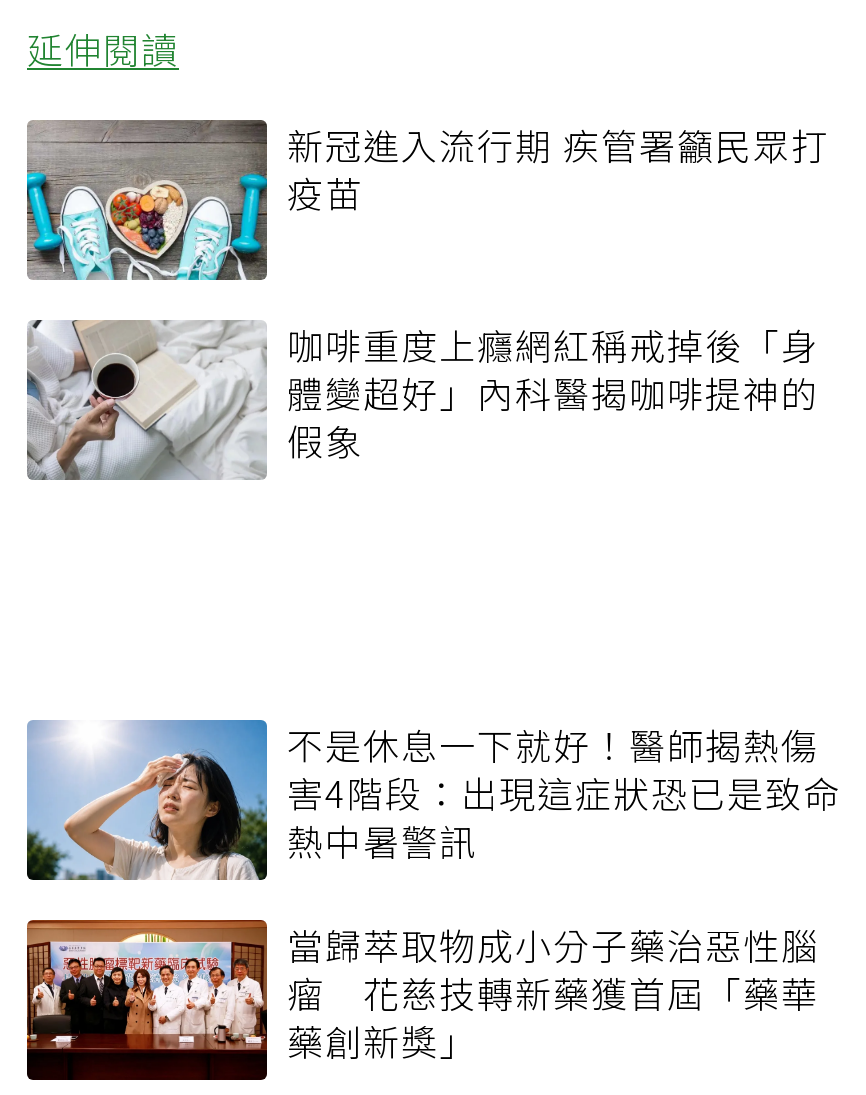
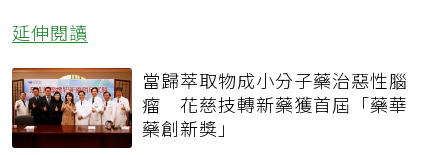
[25,118,829,466] [image] | 新冠進入流行期 疾管署籲民眾打 | 疫苗 | 咖啡重度上癮網紅稱戒掉後「身 | 體變超好」內科醫揭咖啡提神的 | 假象 -> none
[25,318,259,482] [image] -> none
[25,718,841,882] [image] | 不是休息一下就好！醫師揭熱傷 | 害4階段：出現這症狀恐已是致命 | 熱中暑警訊 -> none

